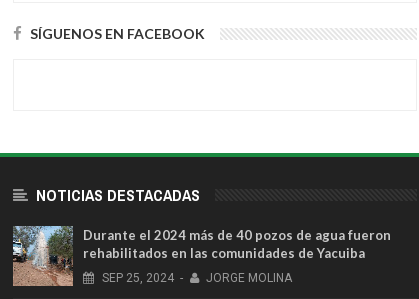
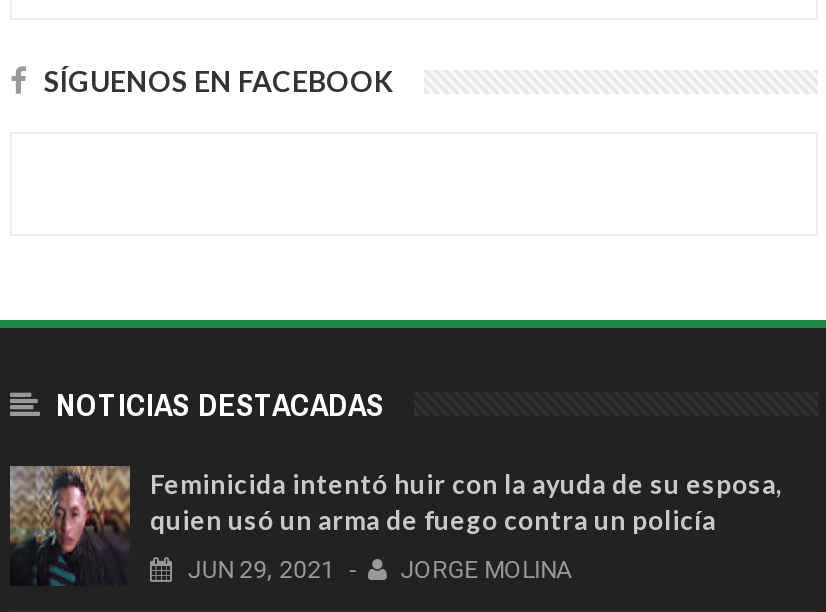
[12,225,391,287] [image] | Durante el 2024 más de 40 pozos de agua fueron | rehabilitados en las comunidades de Yacuiba -> [10,464,782,586] [image] | Feminicida intentó huir con la ayuda de su esposa, | quien usó un arma de fuego contra un policía
[99,271,292,285] SEP 25, 2024 - JORGE MOLINA -> [182,556,572,584] JUN 29, 2021 - JORGE MOLINA

